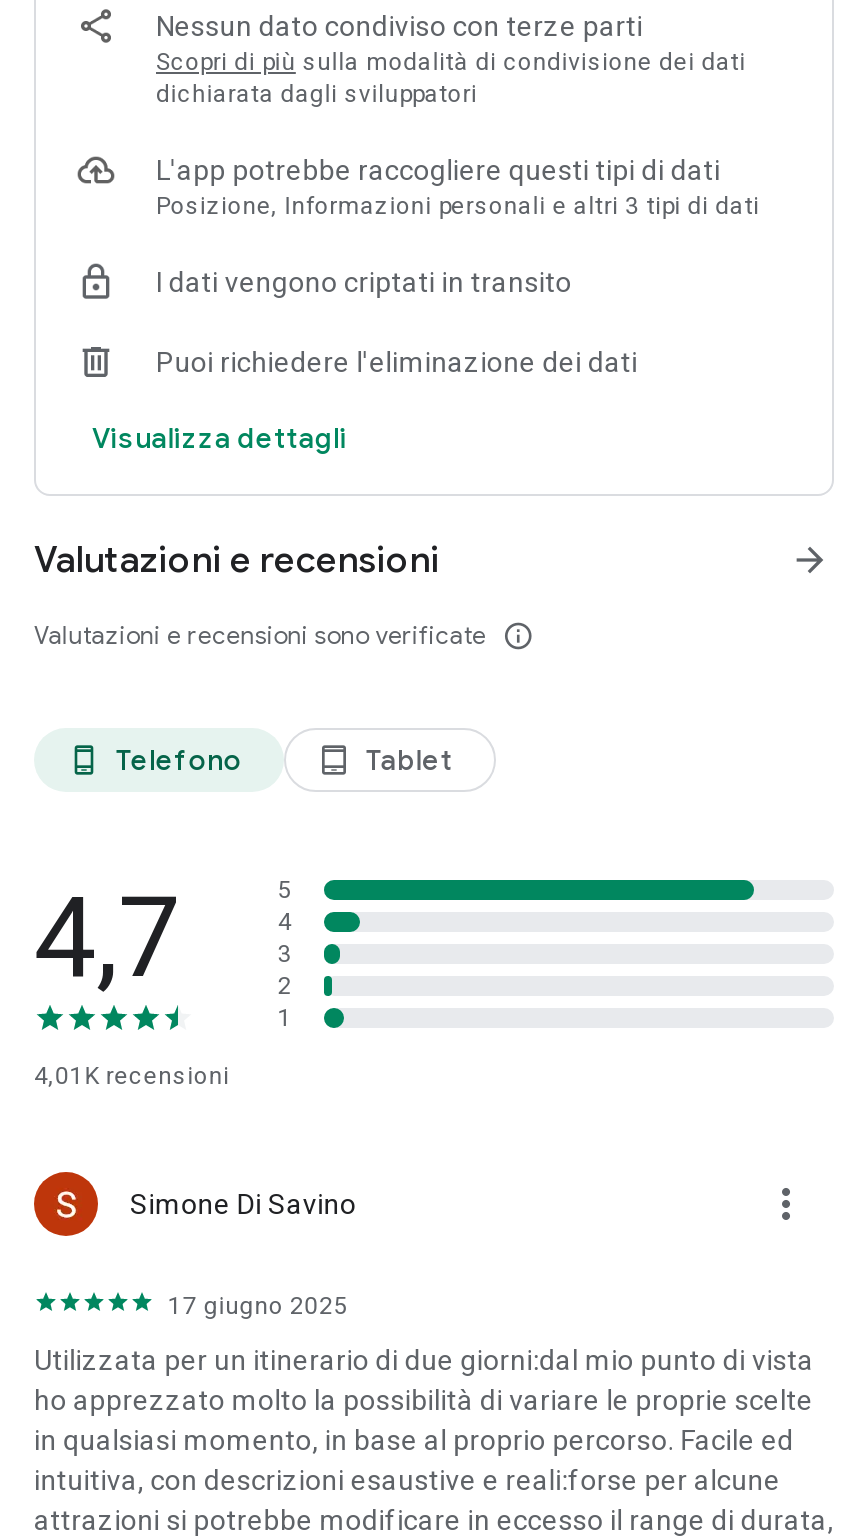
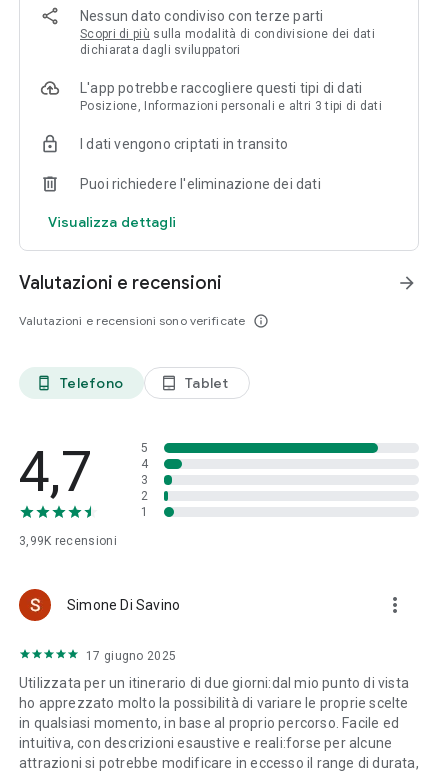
[34,1062,230,1090] 4,01K recensioni -> [19,534,117,548] 3,99K recensioni

